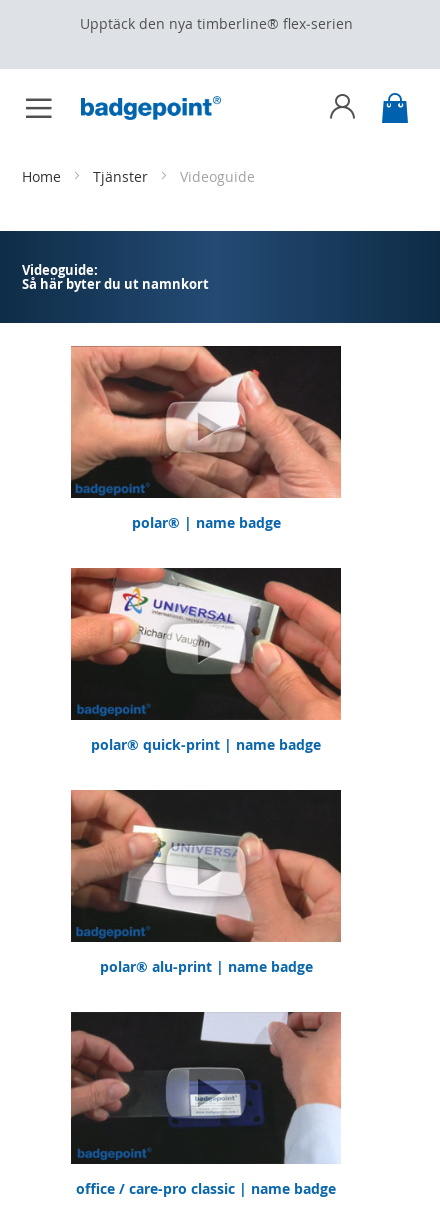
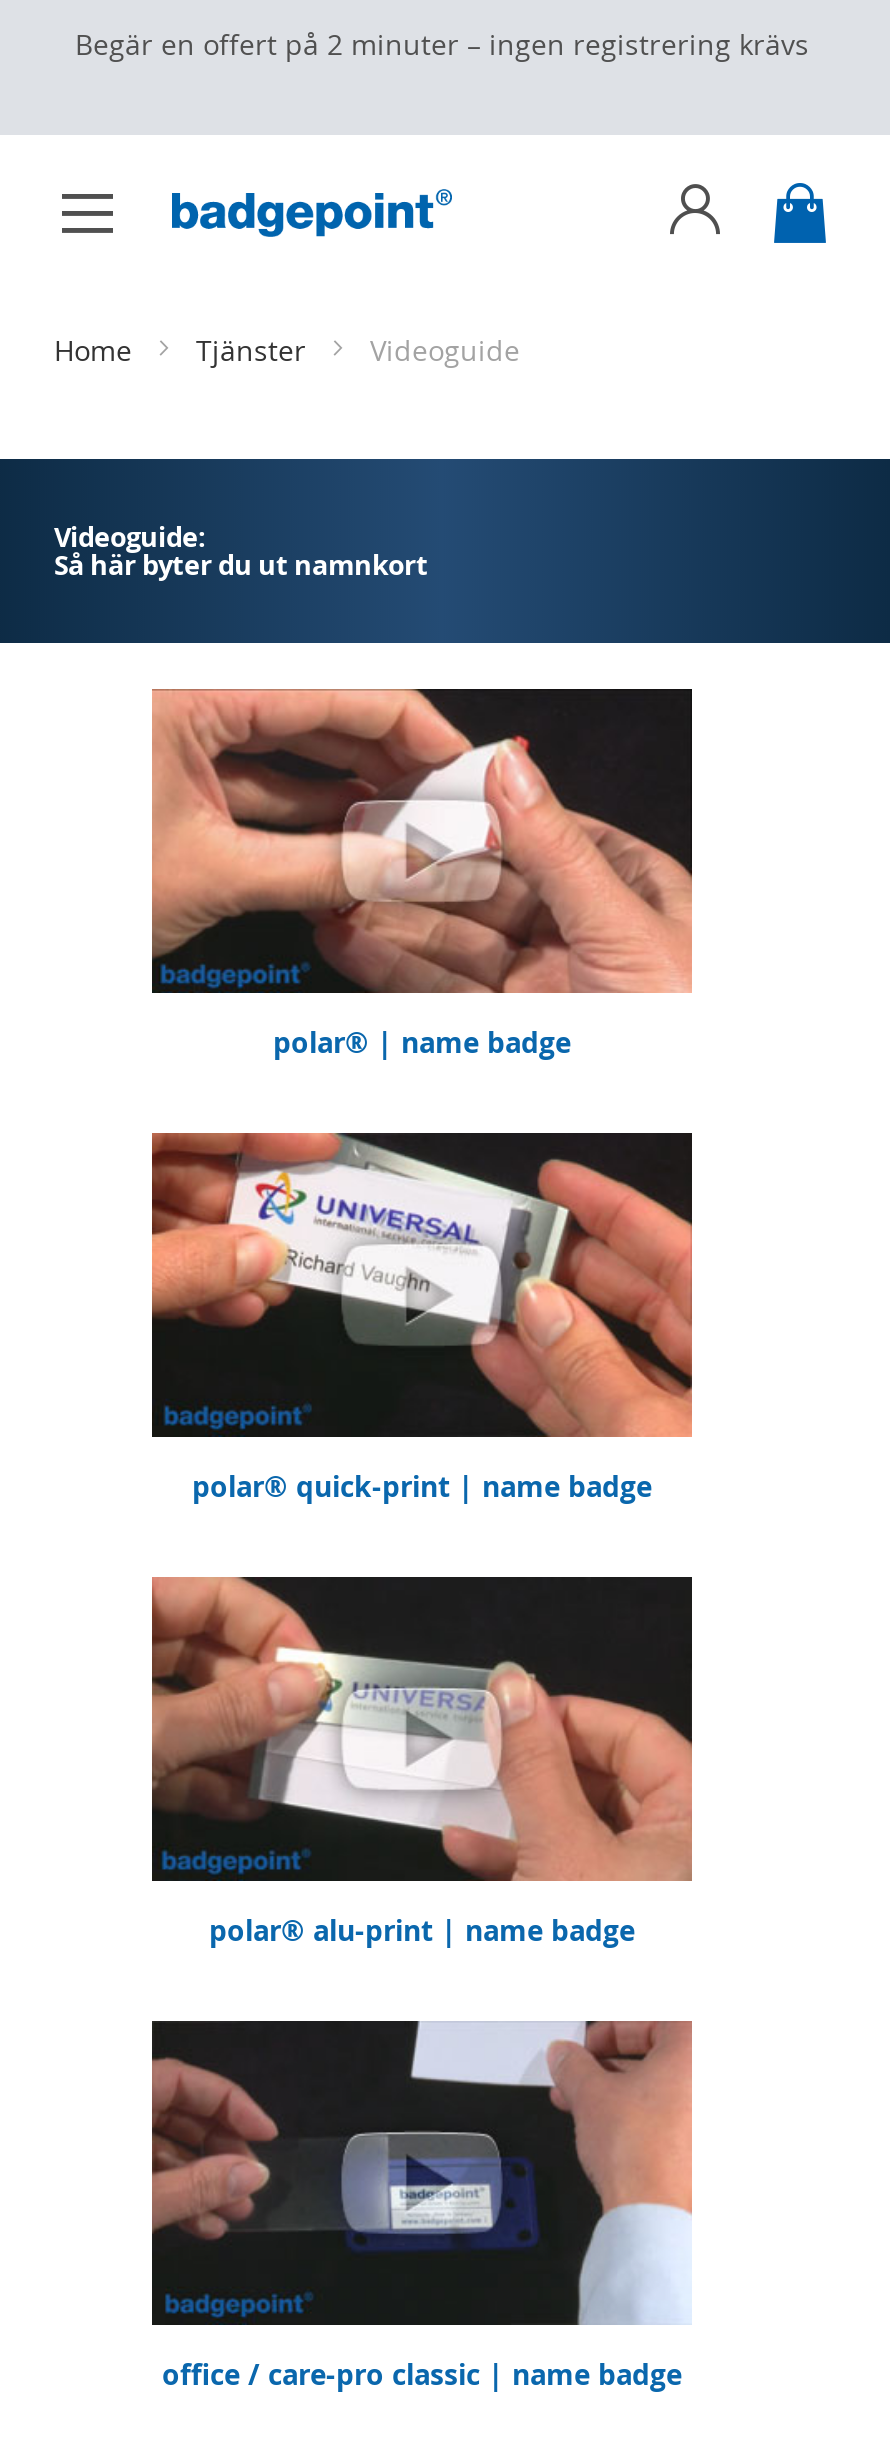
[79,14,352,33] Upptäck den nya timberline® flex‑serien -> [75,25,809,63] Begär en offert på 2 minuter – ingen registrering krävs

